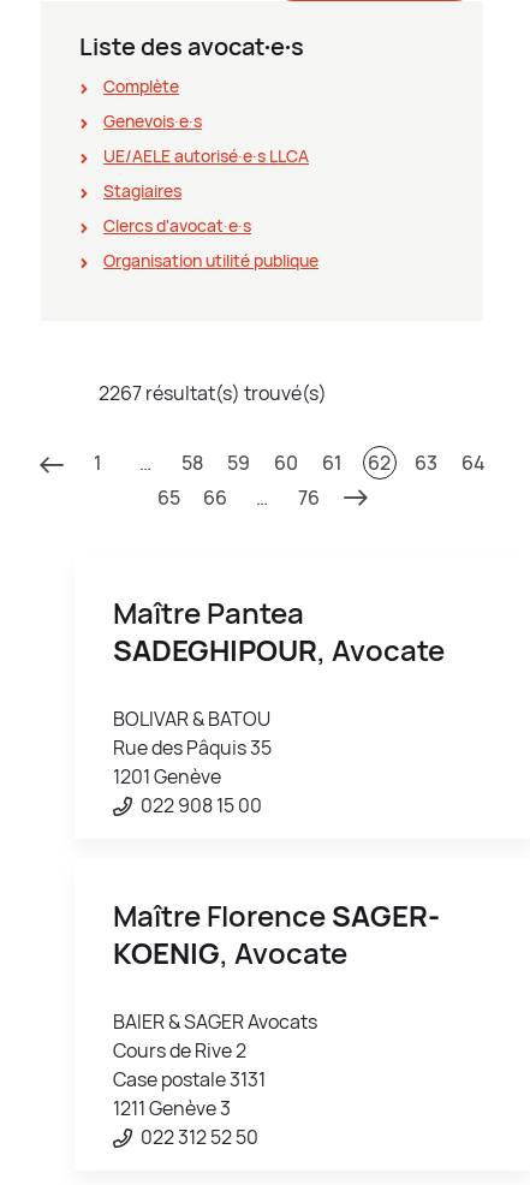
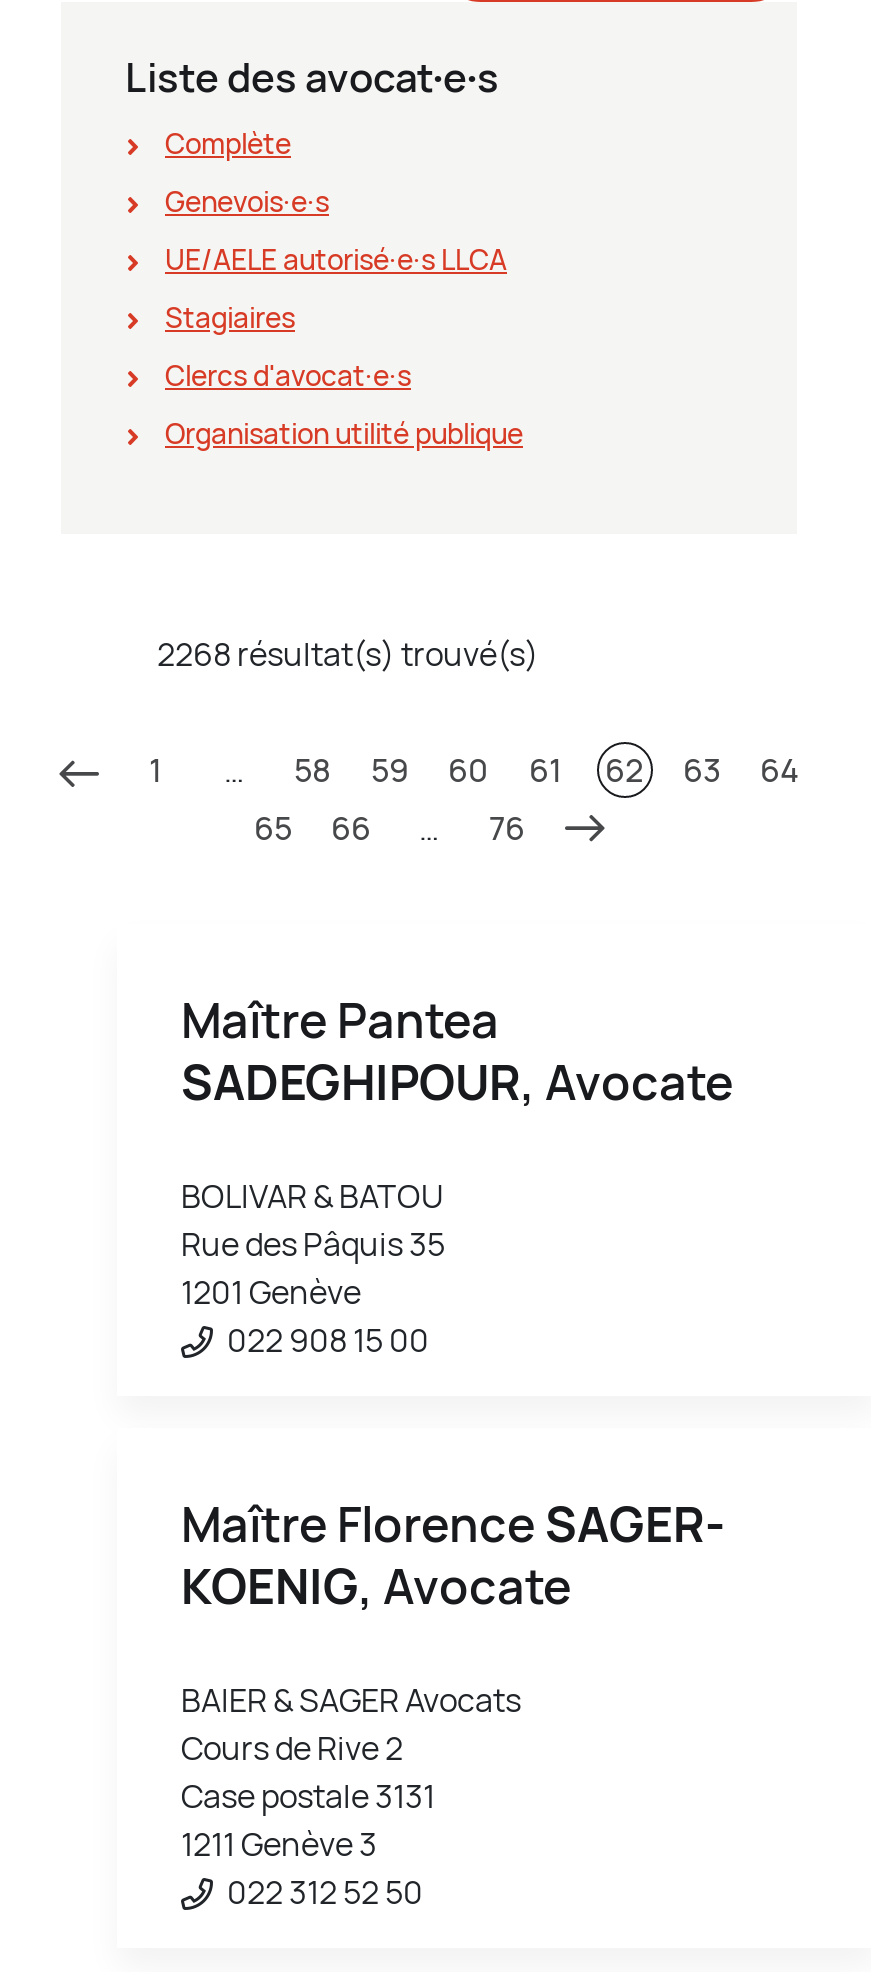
[99,380,327,406] 2267 résultat(s) trouvé(s) -> [157,632,539,676] 2268 résultat(s) trouvé(s)

